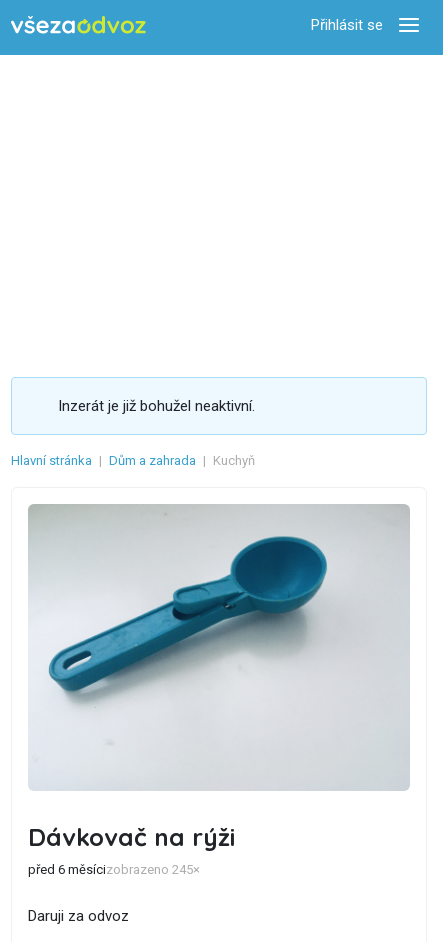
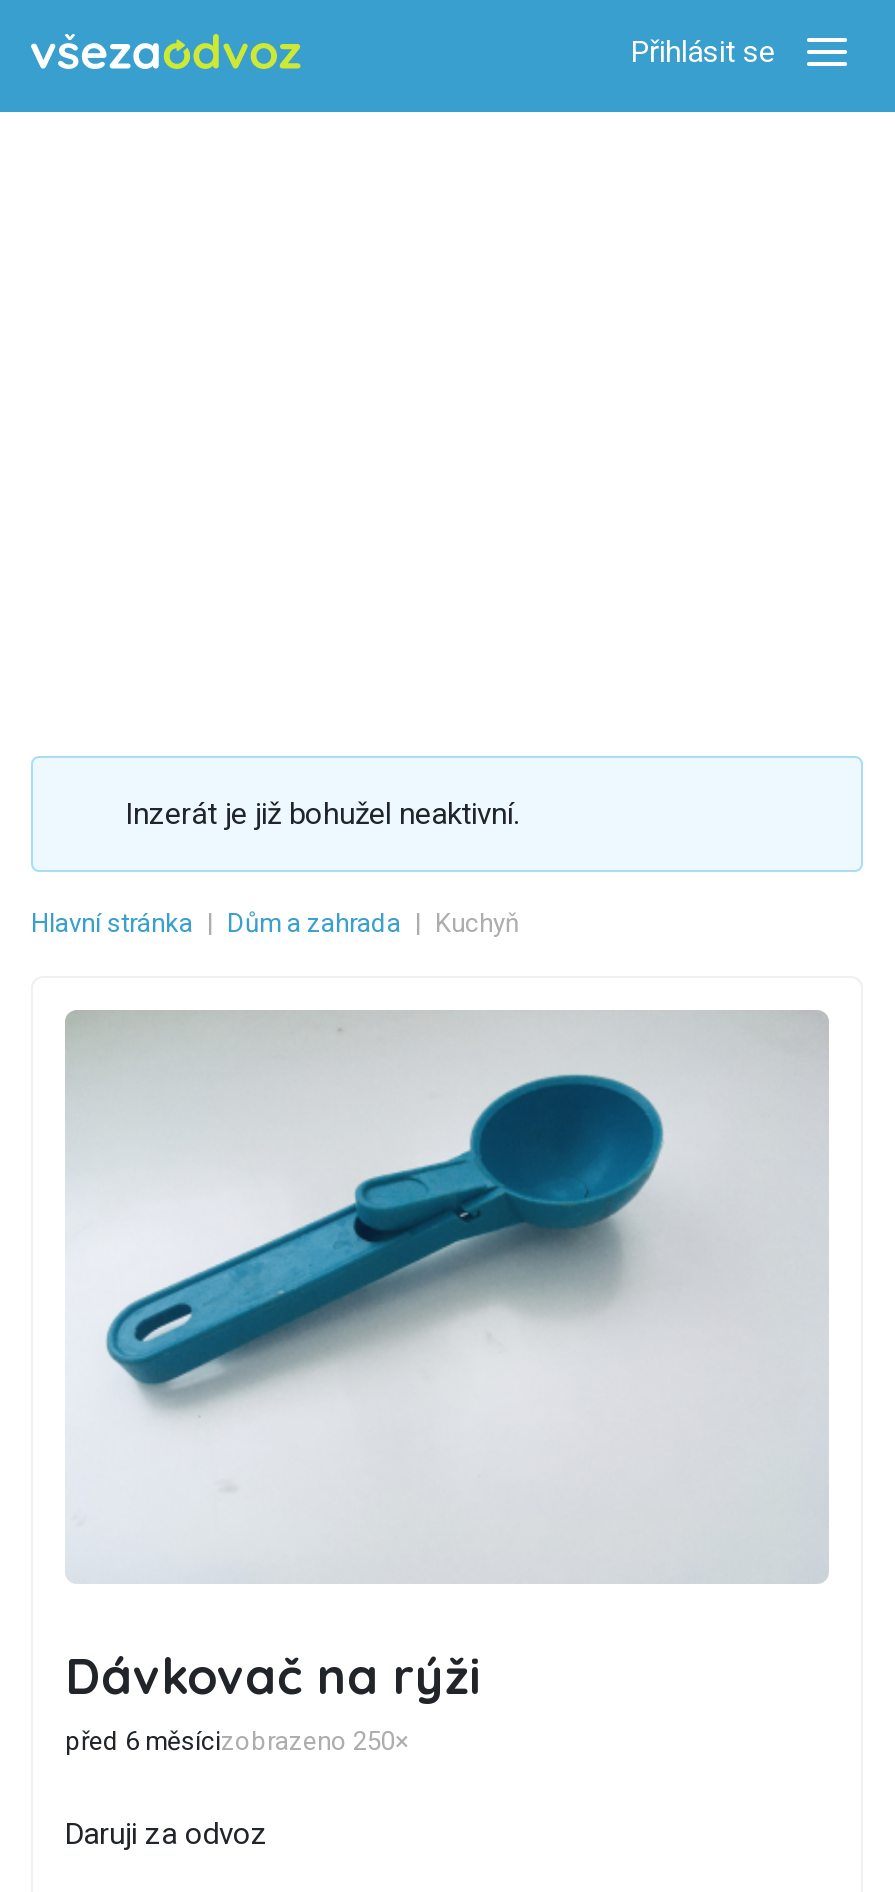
[28,861,200,876] před 6 měsícizobrazeno 245× -> [65,1725,409,1755] před 6 měsícizobrazeno 250×

